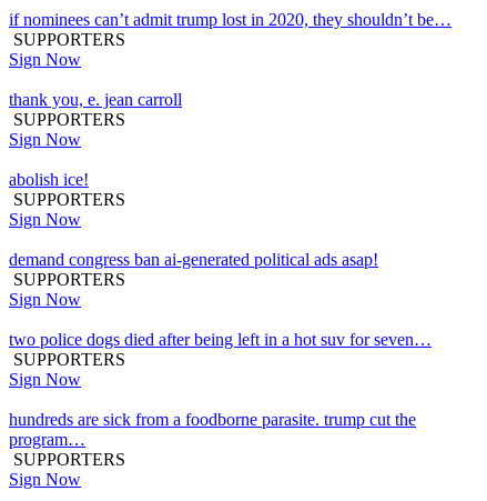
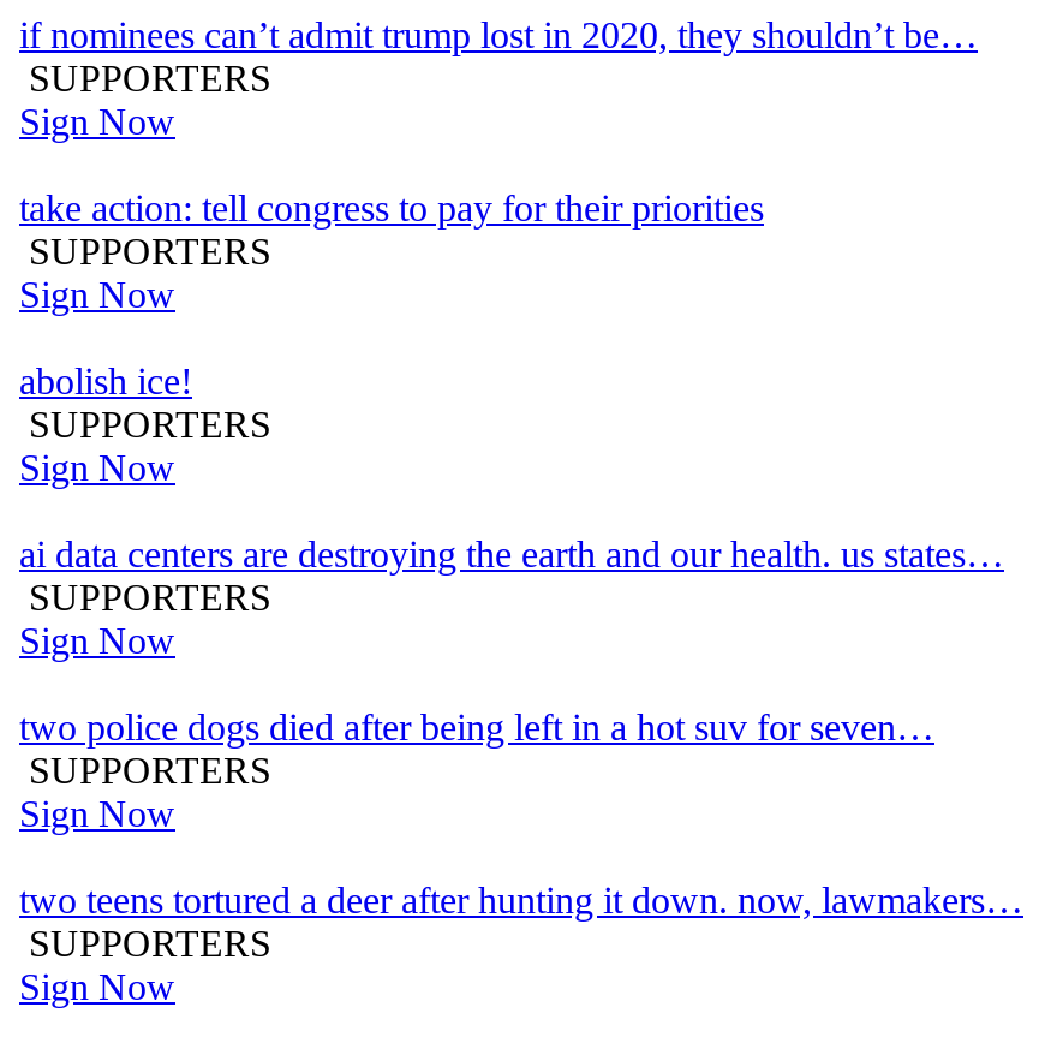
[9,90,182,109] thank you, e. jean carroll -> [19,187,764,228] take action: tell congress to pay for their priorities
[9,250,378,269] demand congress ban ai-generated political ads asap! -> [19,534,1004,574] ai data centers are destroying the earth and our health. us states…
[9,410,416,449] hundreds are sick from a foodborne parasite. trump cut the | program… -> [19,880,1023,920] two teens tortured a deer after hunting it down. now, lawmakers…

